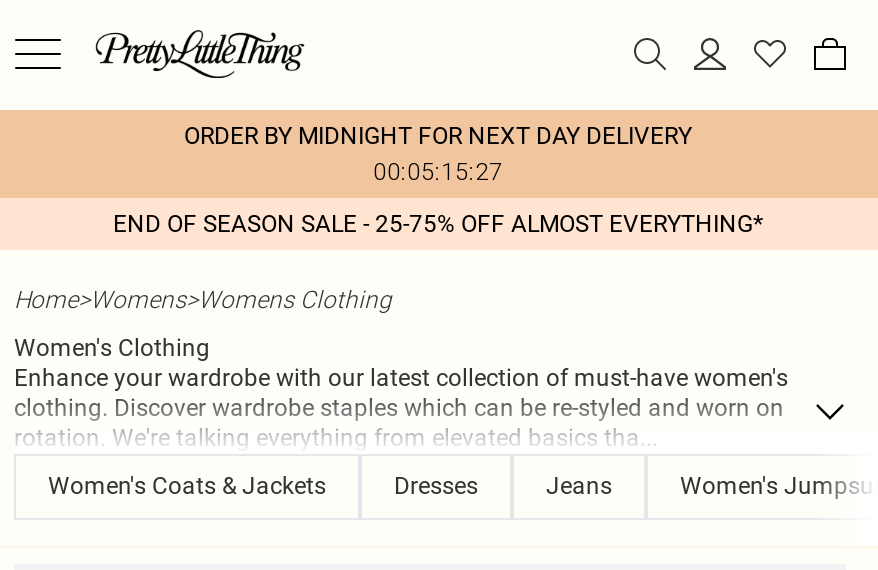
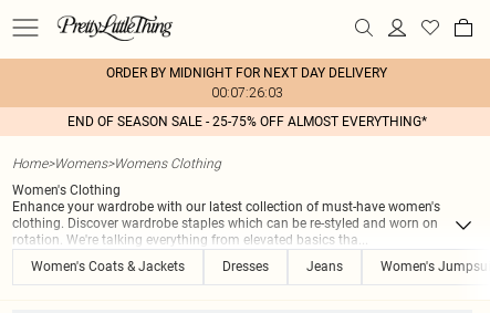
[373,156,503,186] 00:05:15:27 -> [211,84,283,101] 00:07:26:03

